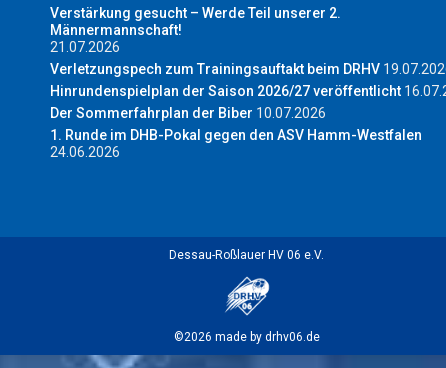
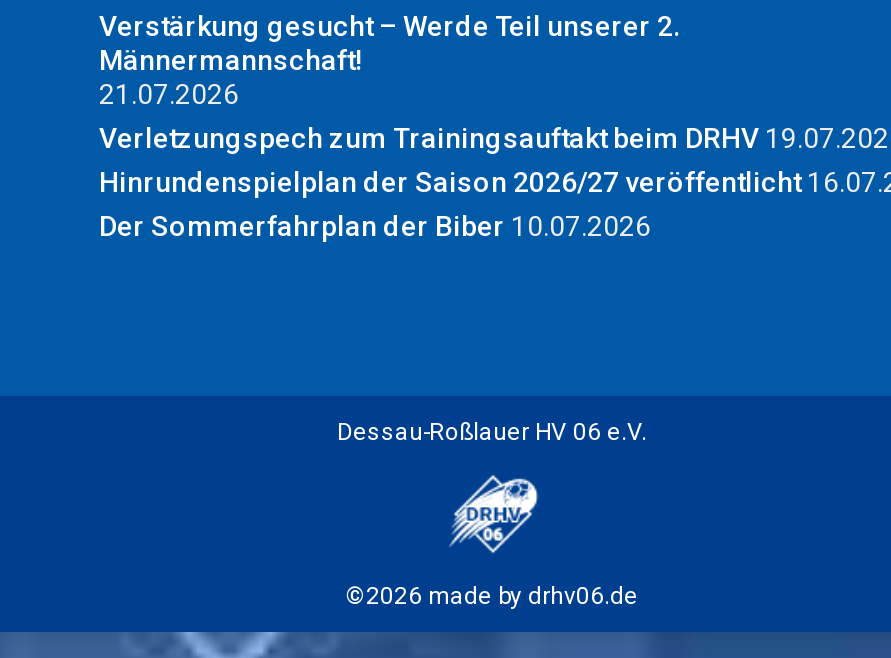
[50,127,422,160] 1. Runde im DHB-Pokal gegen den ASV Hamm-Westfalen | 24.06.2026 -> none

